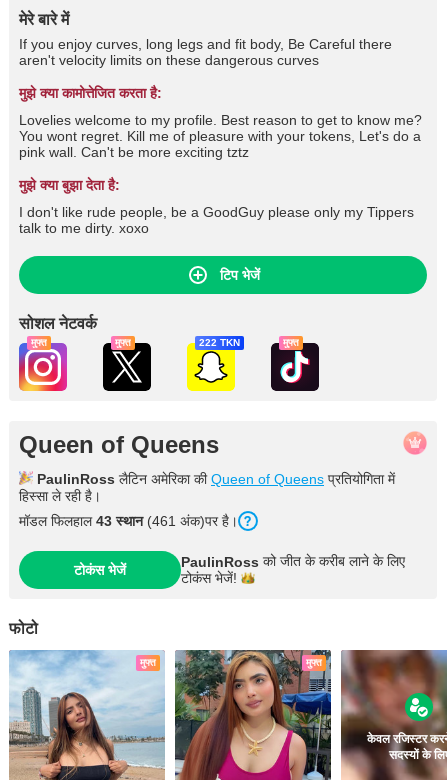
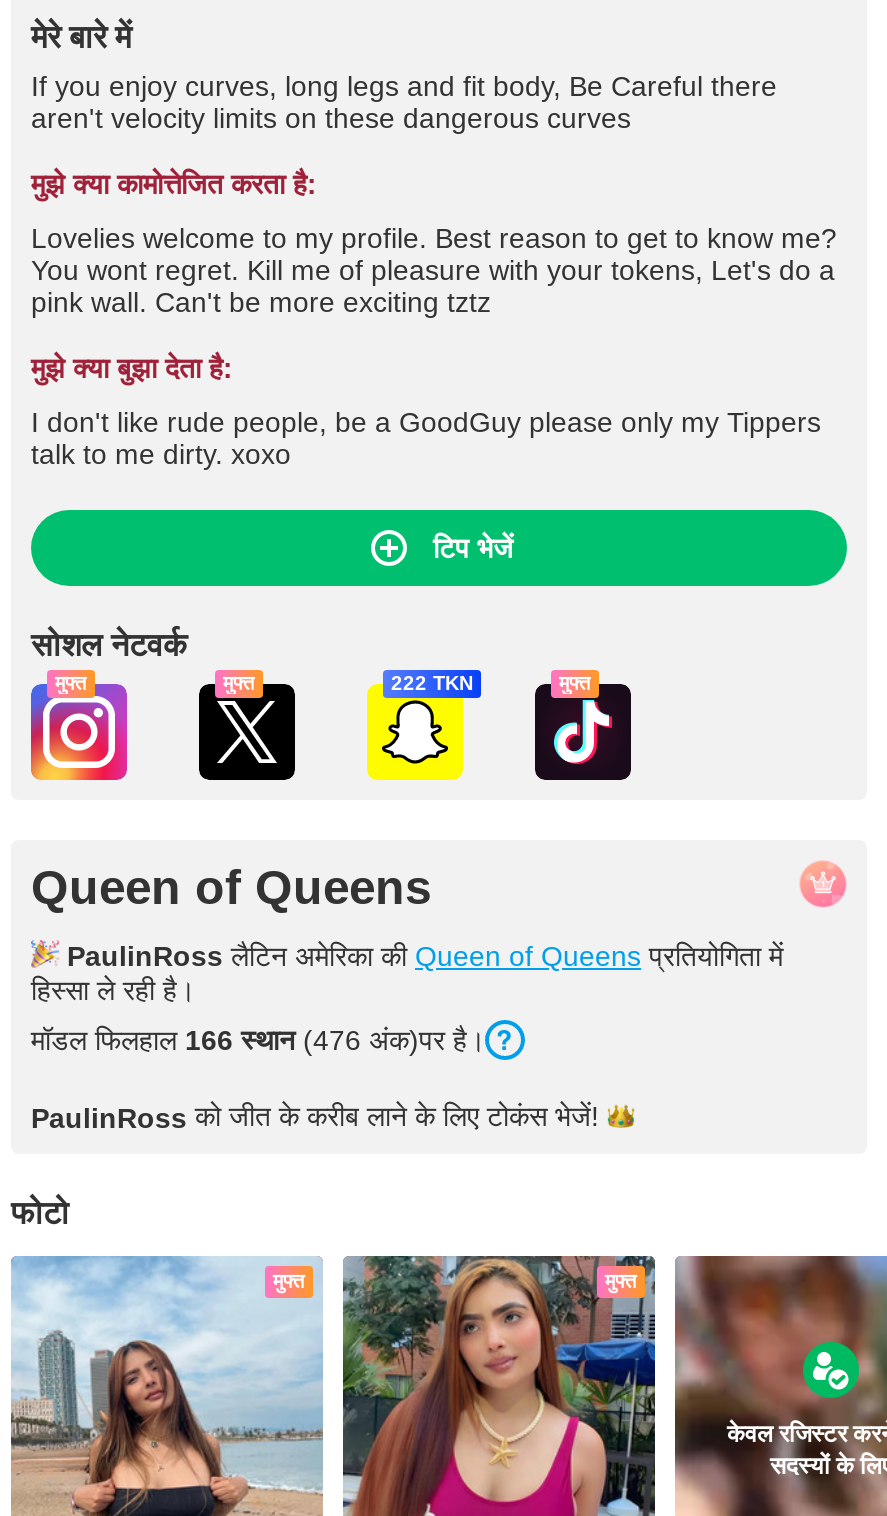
[19,513,238,529] मॉडल फिलहाल 43 स्थान (461 अंक)पर है। -> [31,1024,485,1056] मॉडल फिलहाल 166 स्थान (476 अंक)पर है।
[74,553,405,586] टोकंस भेजें | PaulinRoss को जीत के करीब लाने के लिए | टोकंस भेजें! -> [31,1100,599,1134] PaulinRoss को जीत के करीब लाने के लिए टोकंस भेजें!

